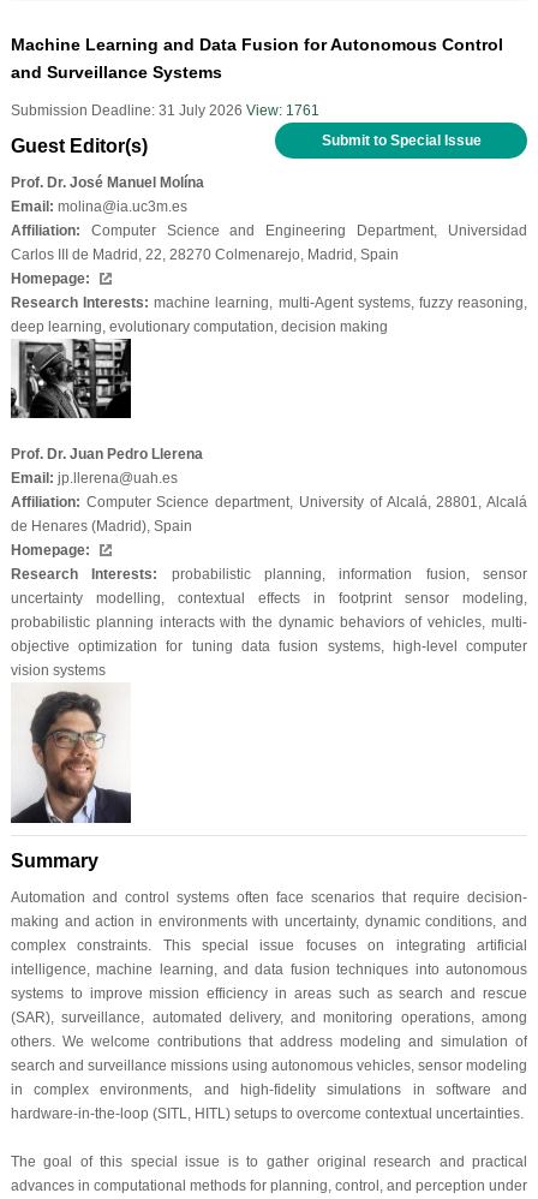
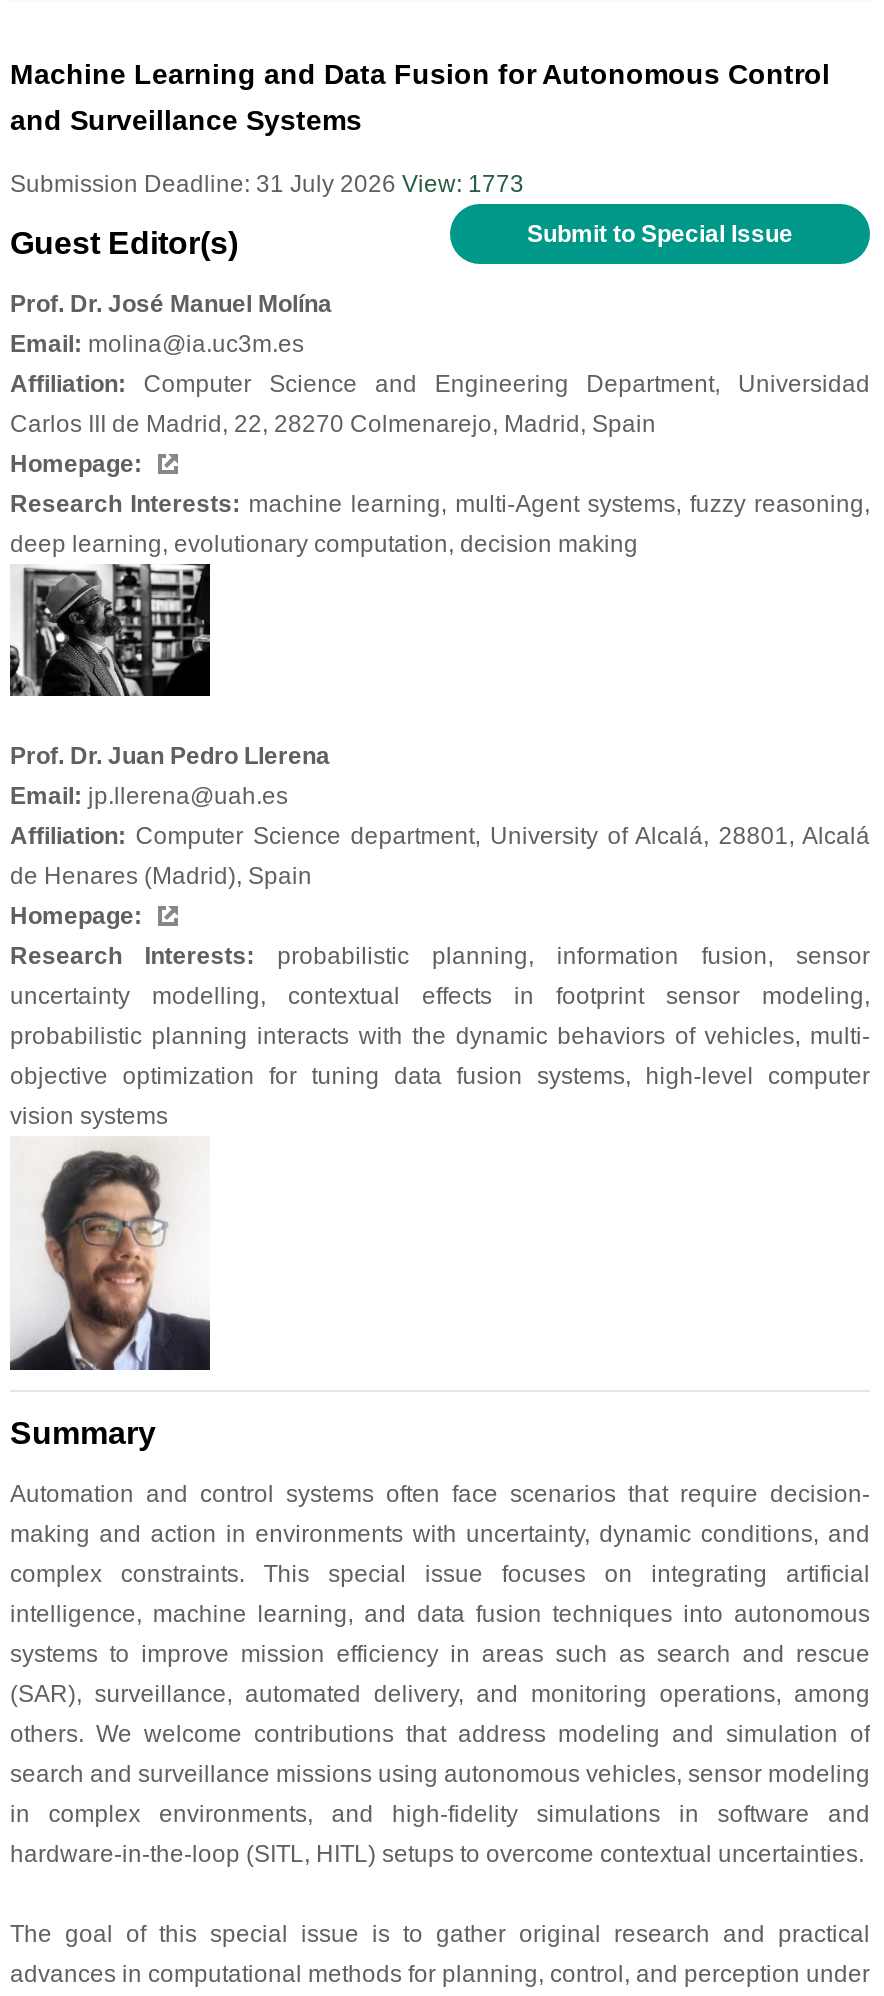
[11,102,319,118] Submission Deadline: 31 July 2026 View: 1761 -> [10,169,524,197] Submission Deadline: 31 July 2026 View: 1773

